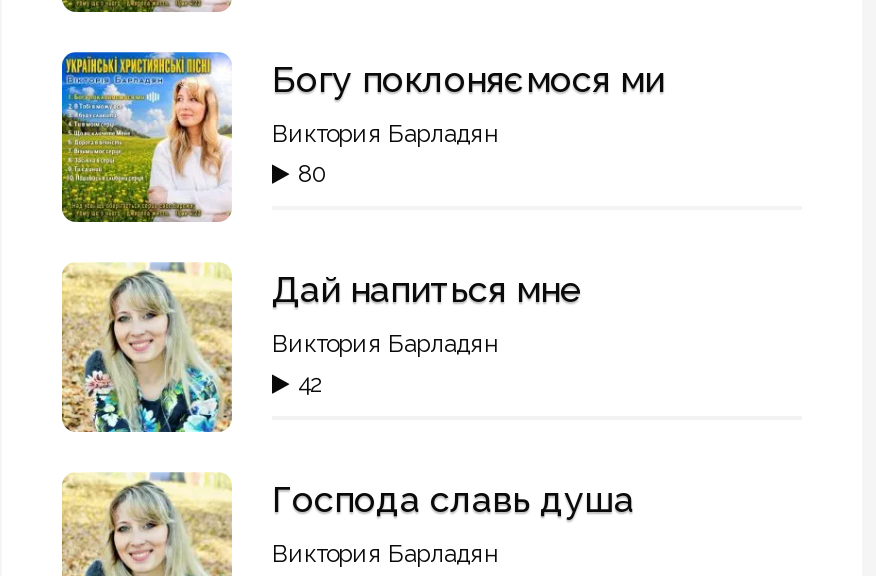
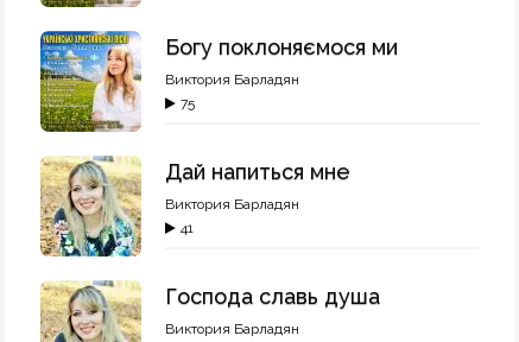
[298,160,328,188] 80 -> [181,95,195,112] 75
[298,370,324,398] 42 -> [181,220,194,237] 41

